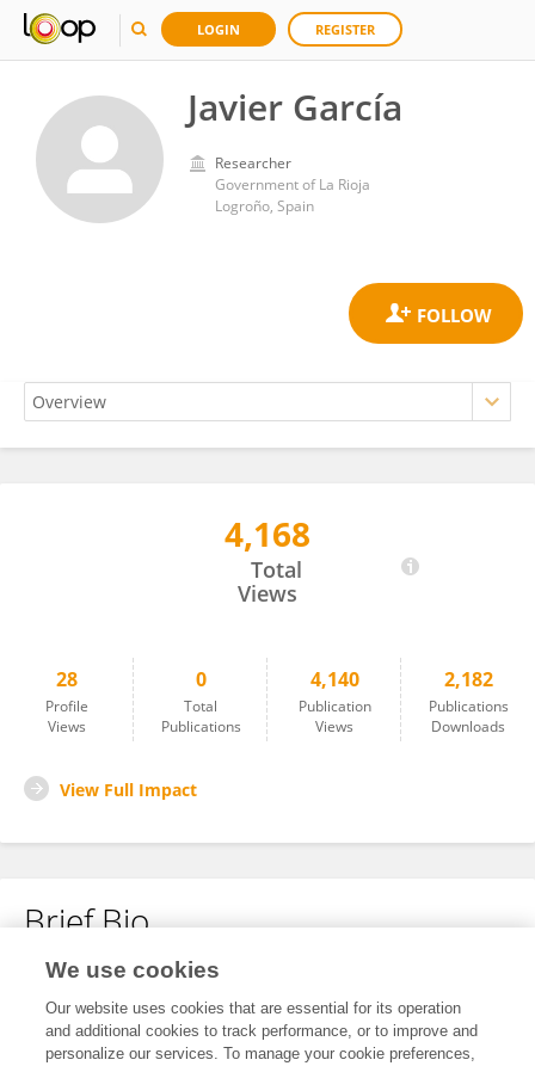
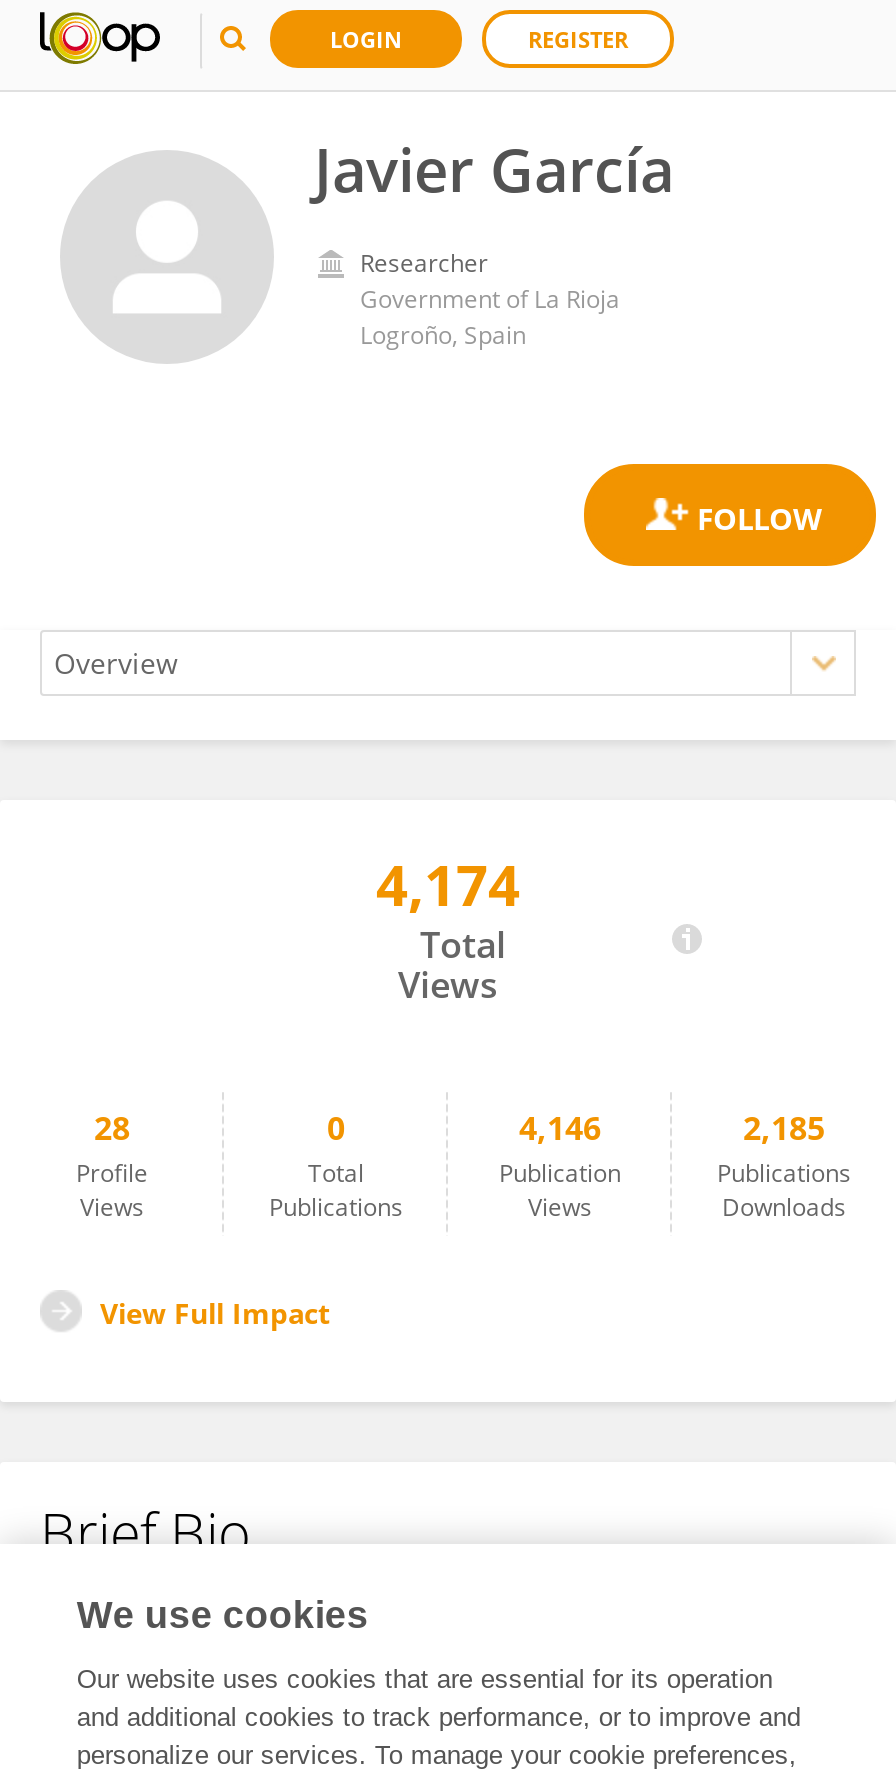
[225,511,310,556] 4,168 -> [376,846,520,922] 4,174
[310,666,359,692] 4,140 -> [519,1106,601,1150] 4,146
[444,666,493,692] 2,182 -> [743,1106,825,1150] 2,185

